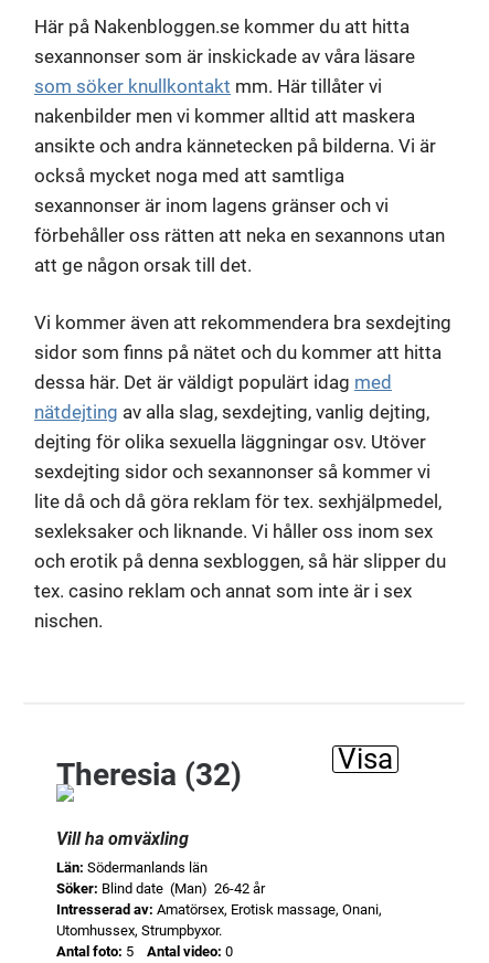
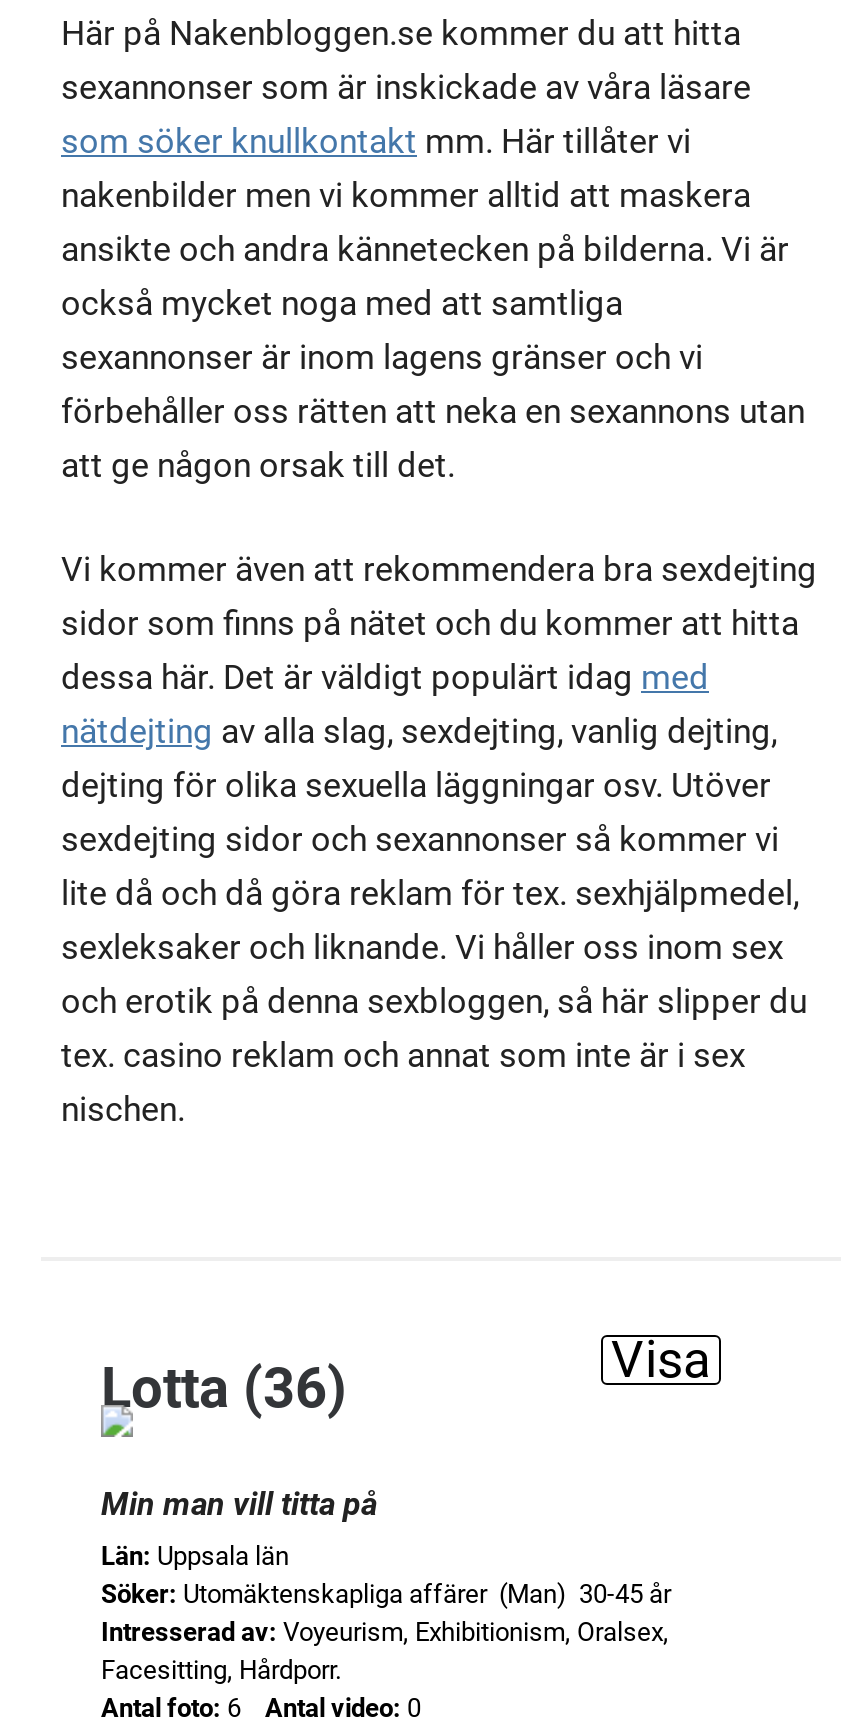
[56,756,242,793] Theresia (32) -> [101,1354,347,1420] Lotta (36)
[56,828,189,849] Vill ha omväxling -> [101,1484,377,1522] Min man vill titta på
[56,859,382,959] Län: Södermanlands län | Söker: Blind date (Man) 26-42 år | Intresserad av: Amatörsex, Erotisk massage, Onani, | Utomhussex, Strumpbyxor. | Antal foto: 5 -> [101,1540,671,1722] Län: Uppsala län | Söker: Utomäktenskapliga affärer (Man) 30-45 år | Intresserad av: Voyeurism, Exhibitionism, Oralsex, | Facesitting, Hårdporr. | Antal foto: 6

